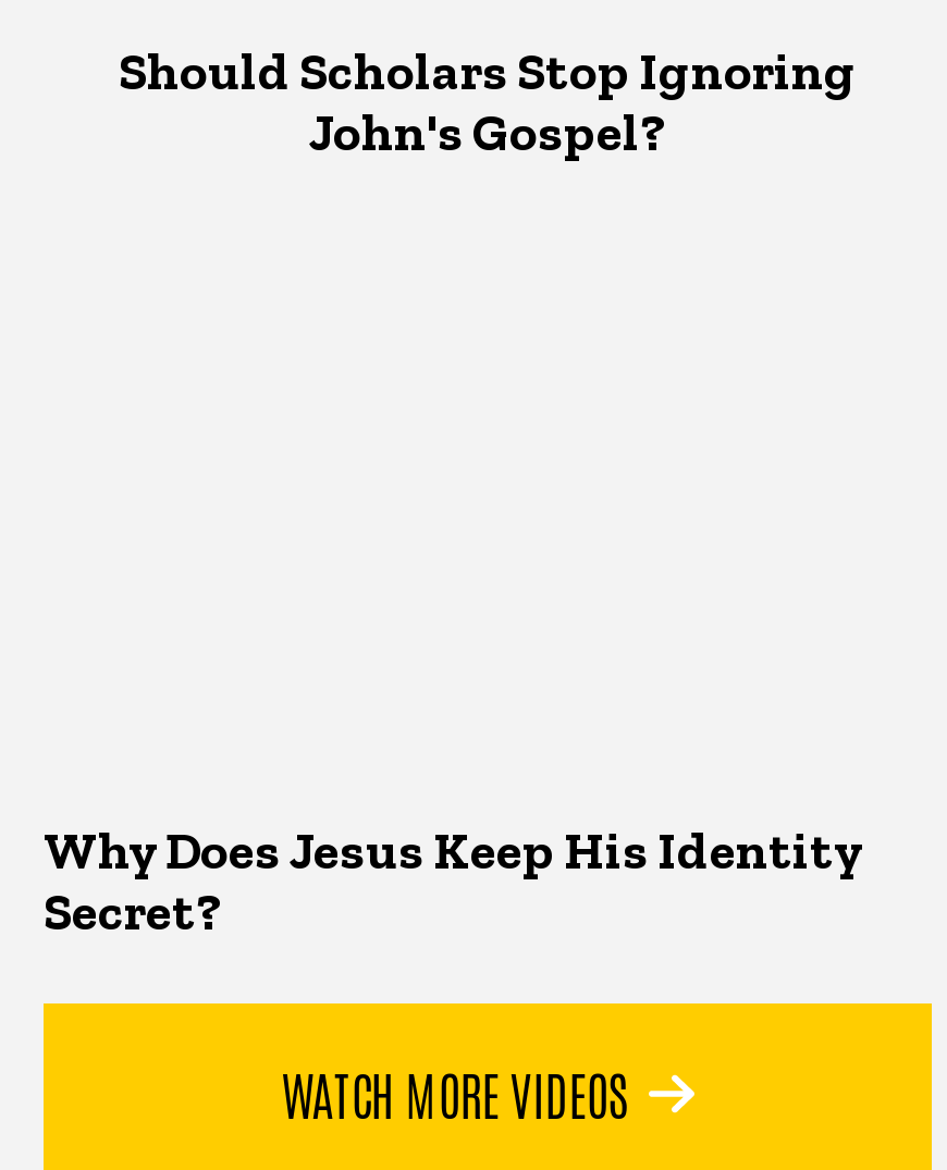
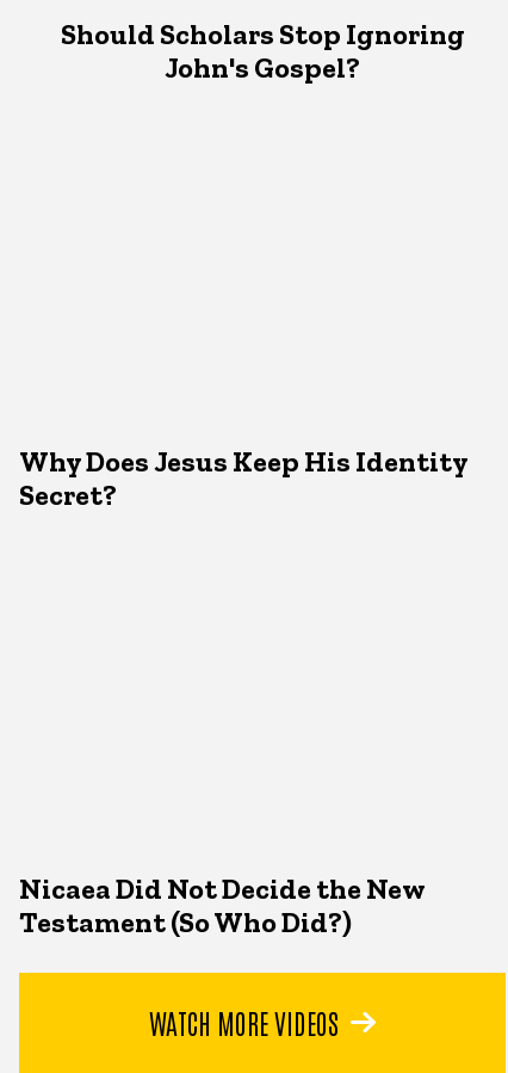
none -> [19,871,425,939] Nicaea Did Not Decide the New | Testament (So Who Did?)

